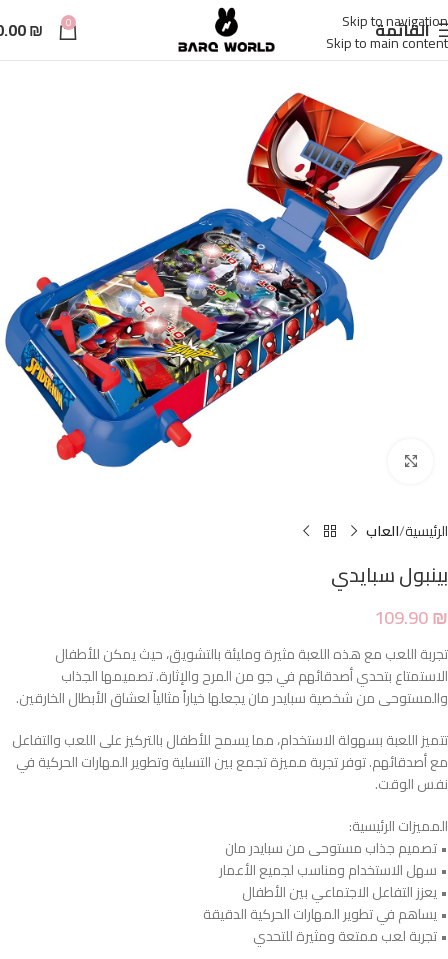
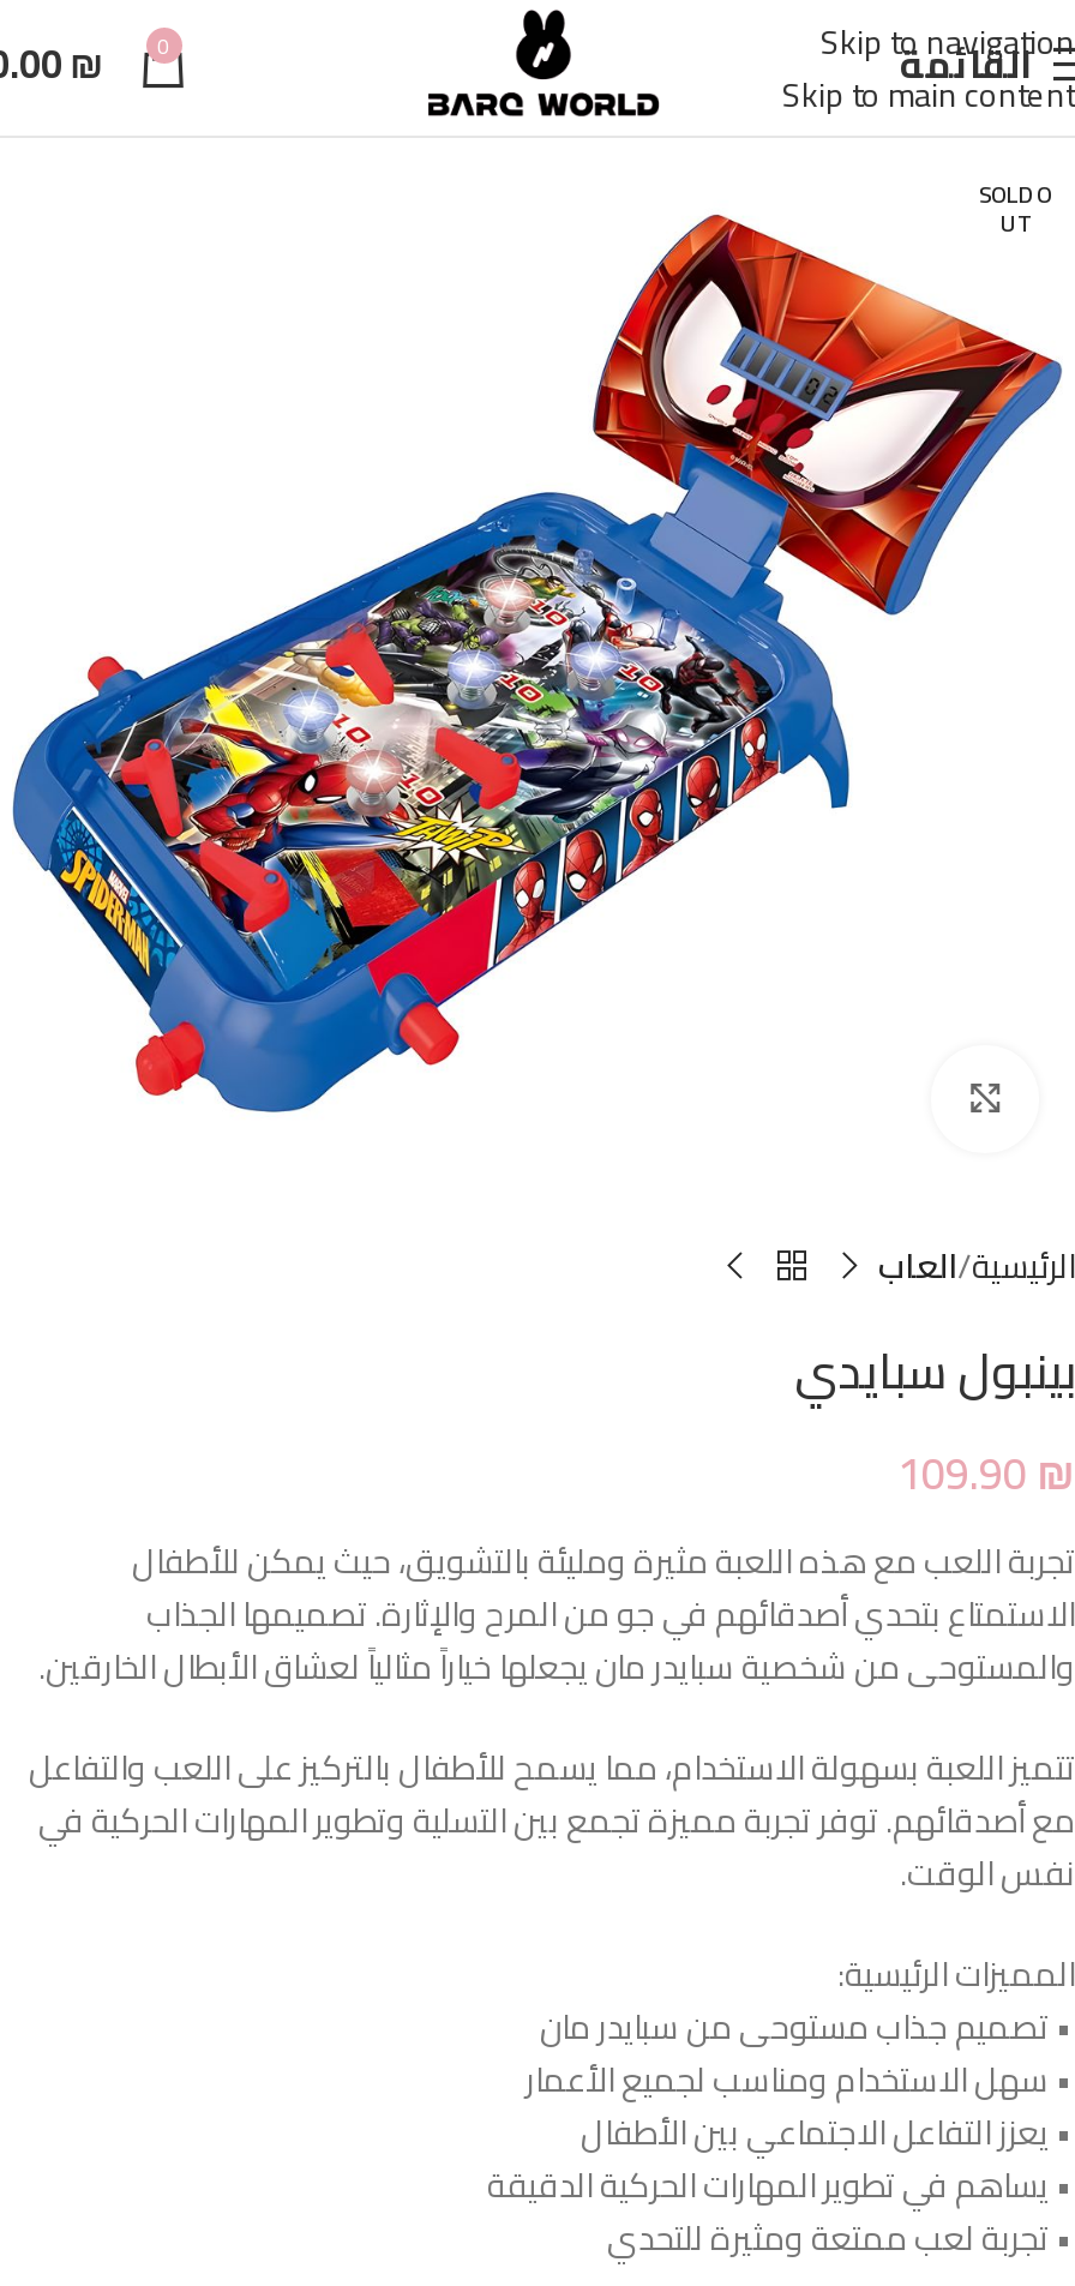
none -> [979,172,1051,246] SOLD O | UT

